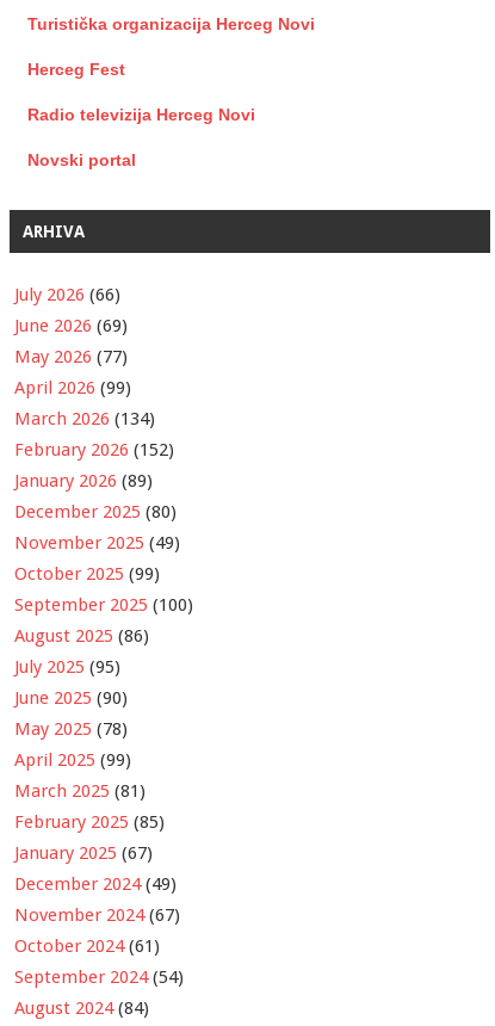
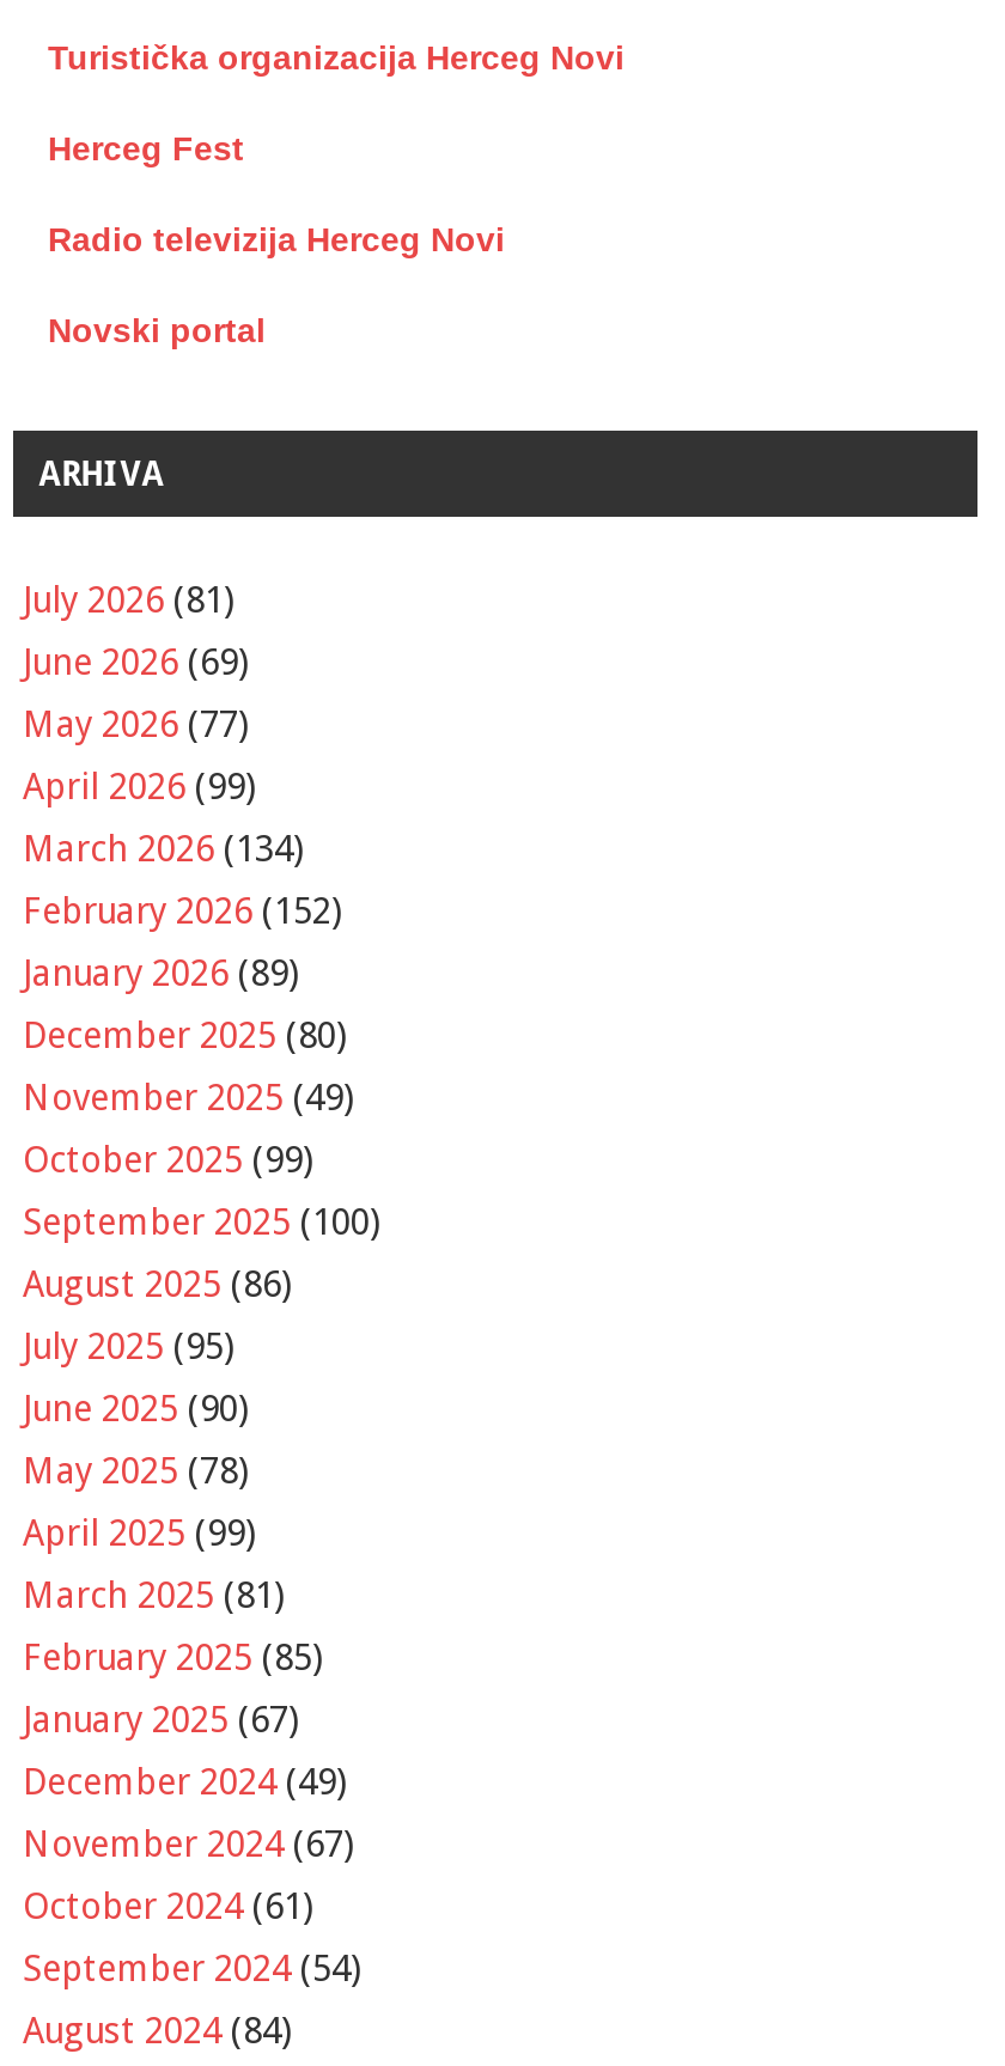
[14,284,120,306] July 2026 (66) -> [23,579,236,622] July 2026 (81)

